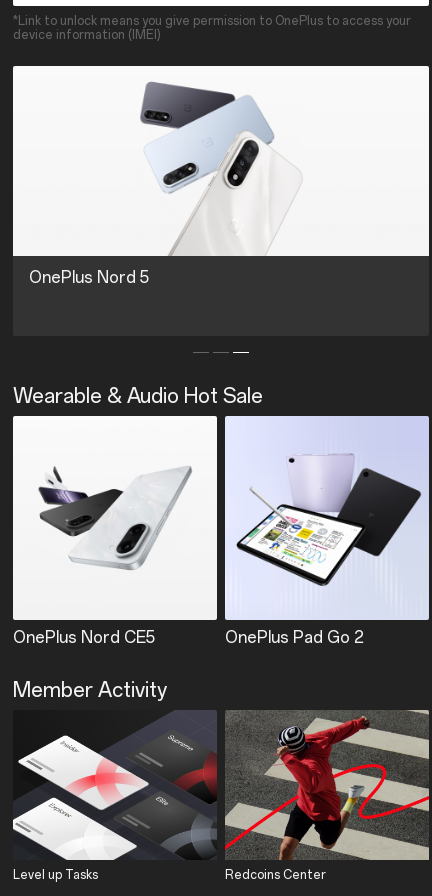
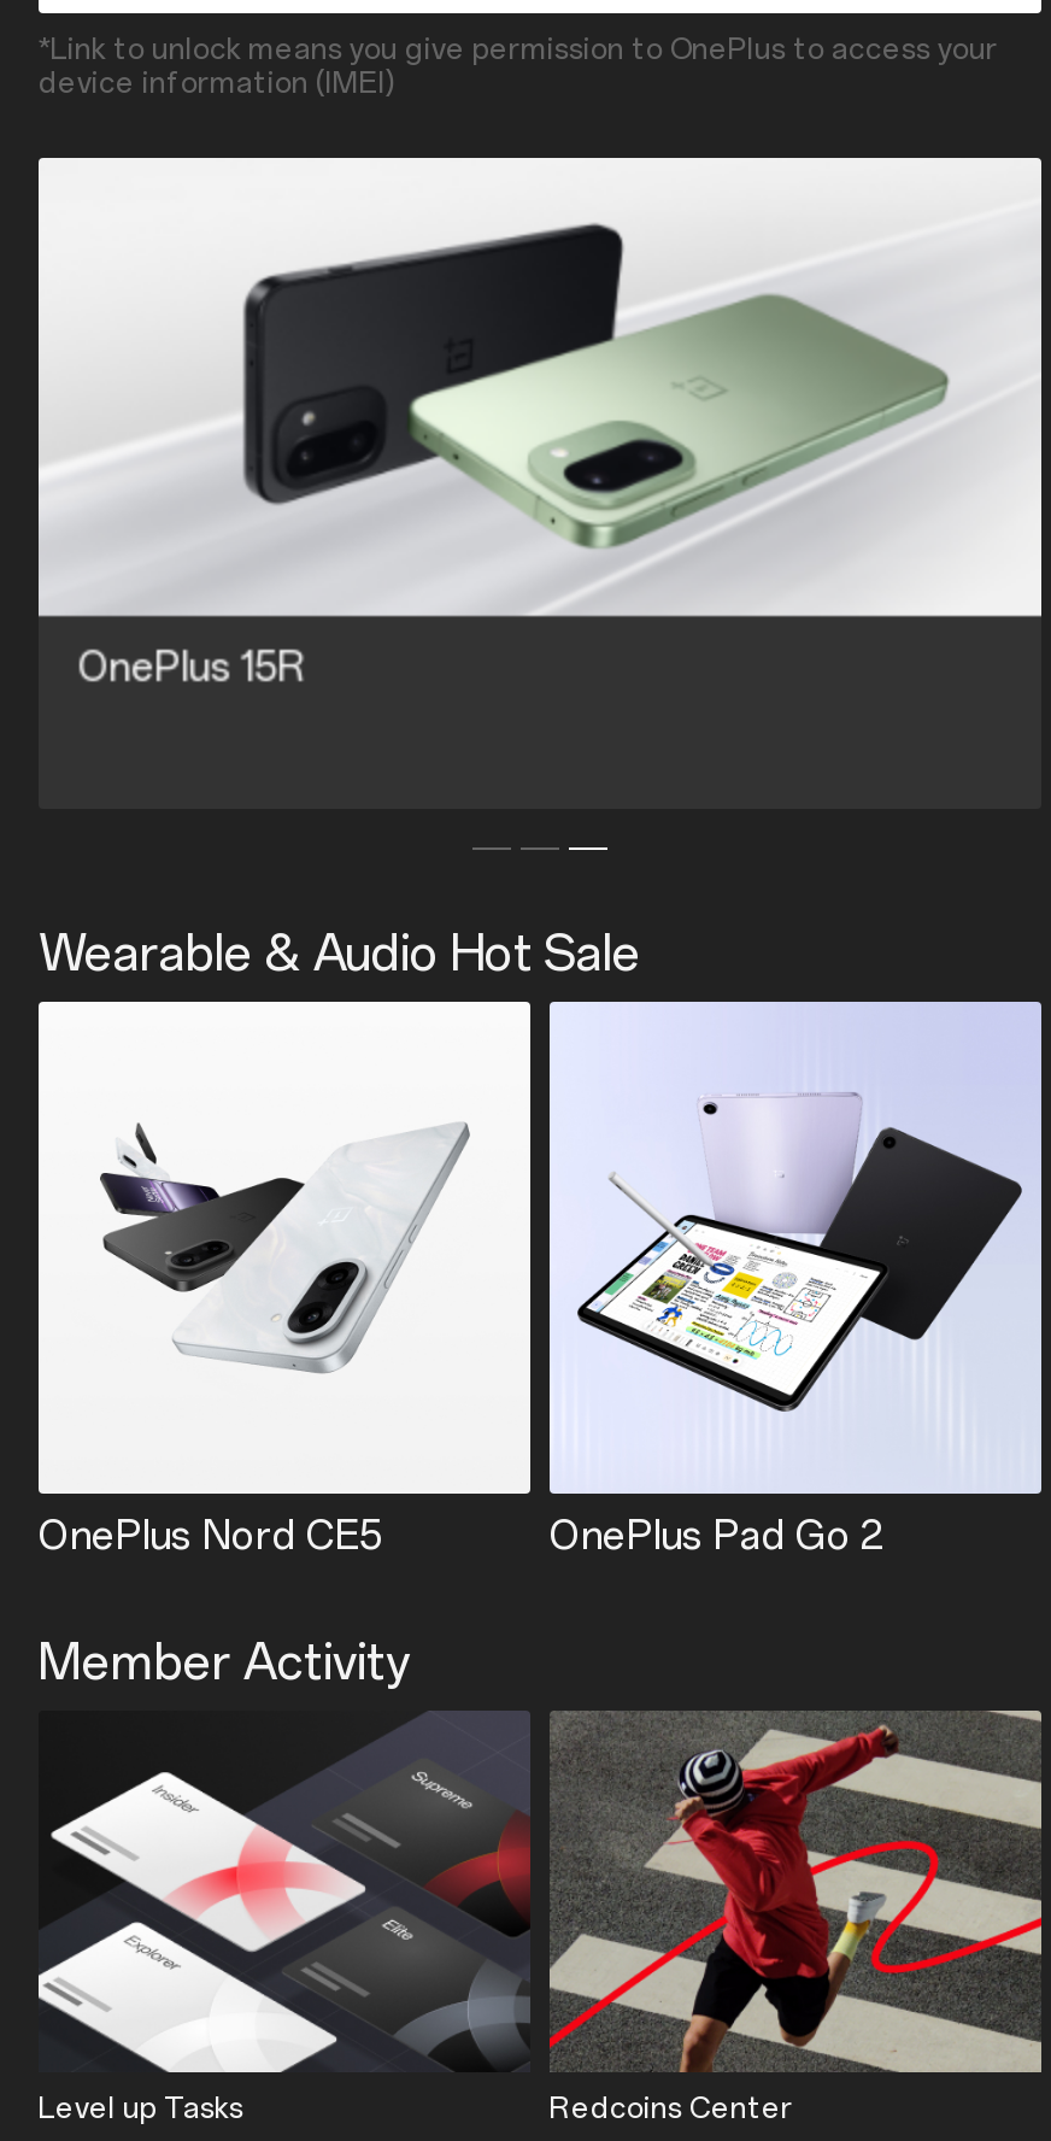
[15,81,416,256] [image] -> [46,196,1010,616] [image]

